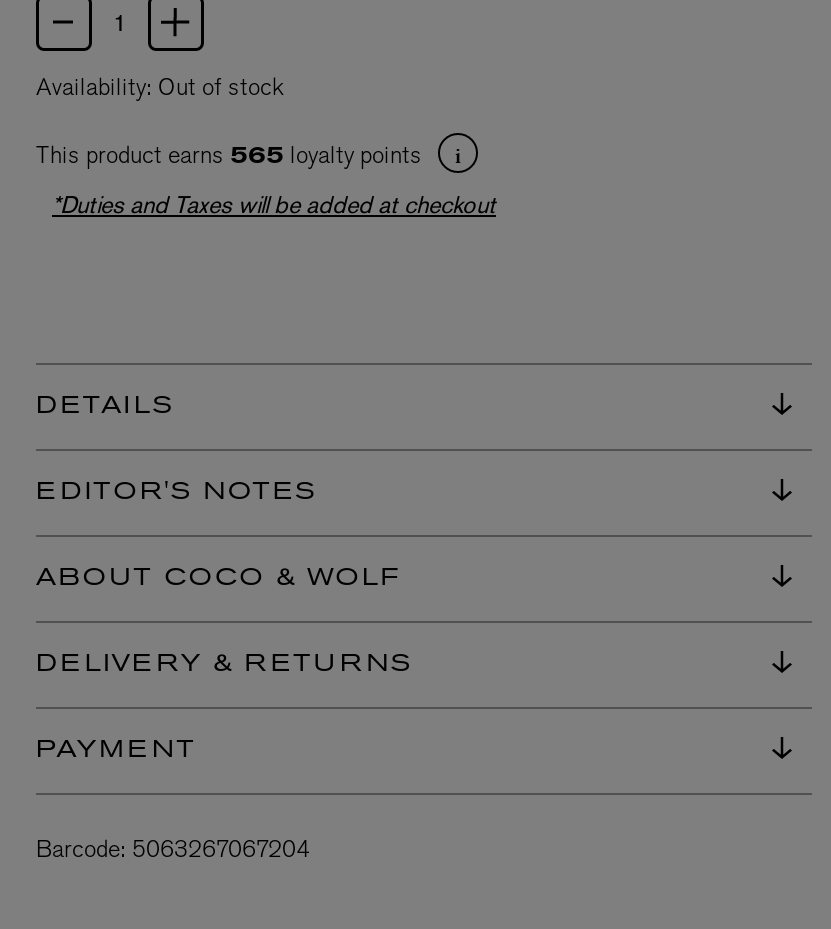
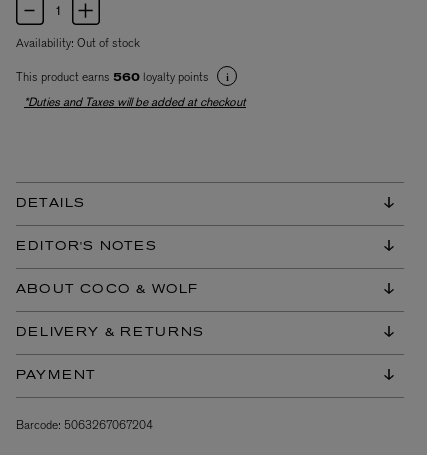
[36,139,428,171] This product earns 565 loyalty points -> [16,69,212,85] This product earns 560 loyalty points

